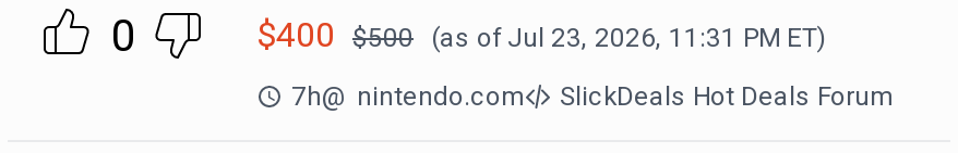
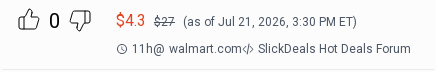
[256,14,826,55] $400 $500 (as ofJul 23, 2026, 11:31 PM ET) -> [116,11,357,30] $4.3 $27 (as ofJul 21, 2026, 3:30 PM ET)
[291,81,525,112] 7h@ nintendo.com -> [132,42,242,56] 11h@ walmart.com

